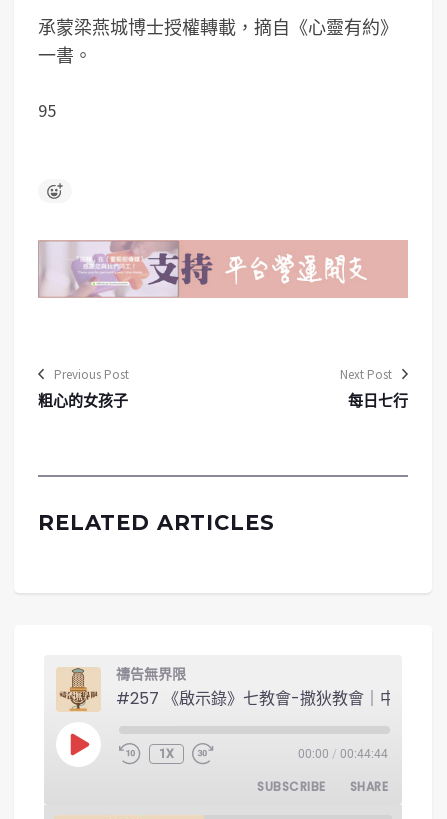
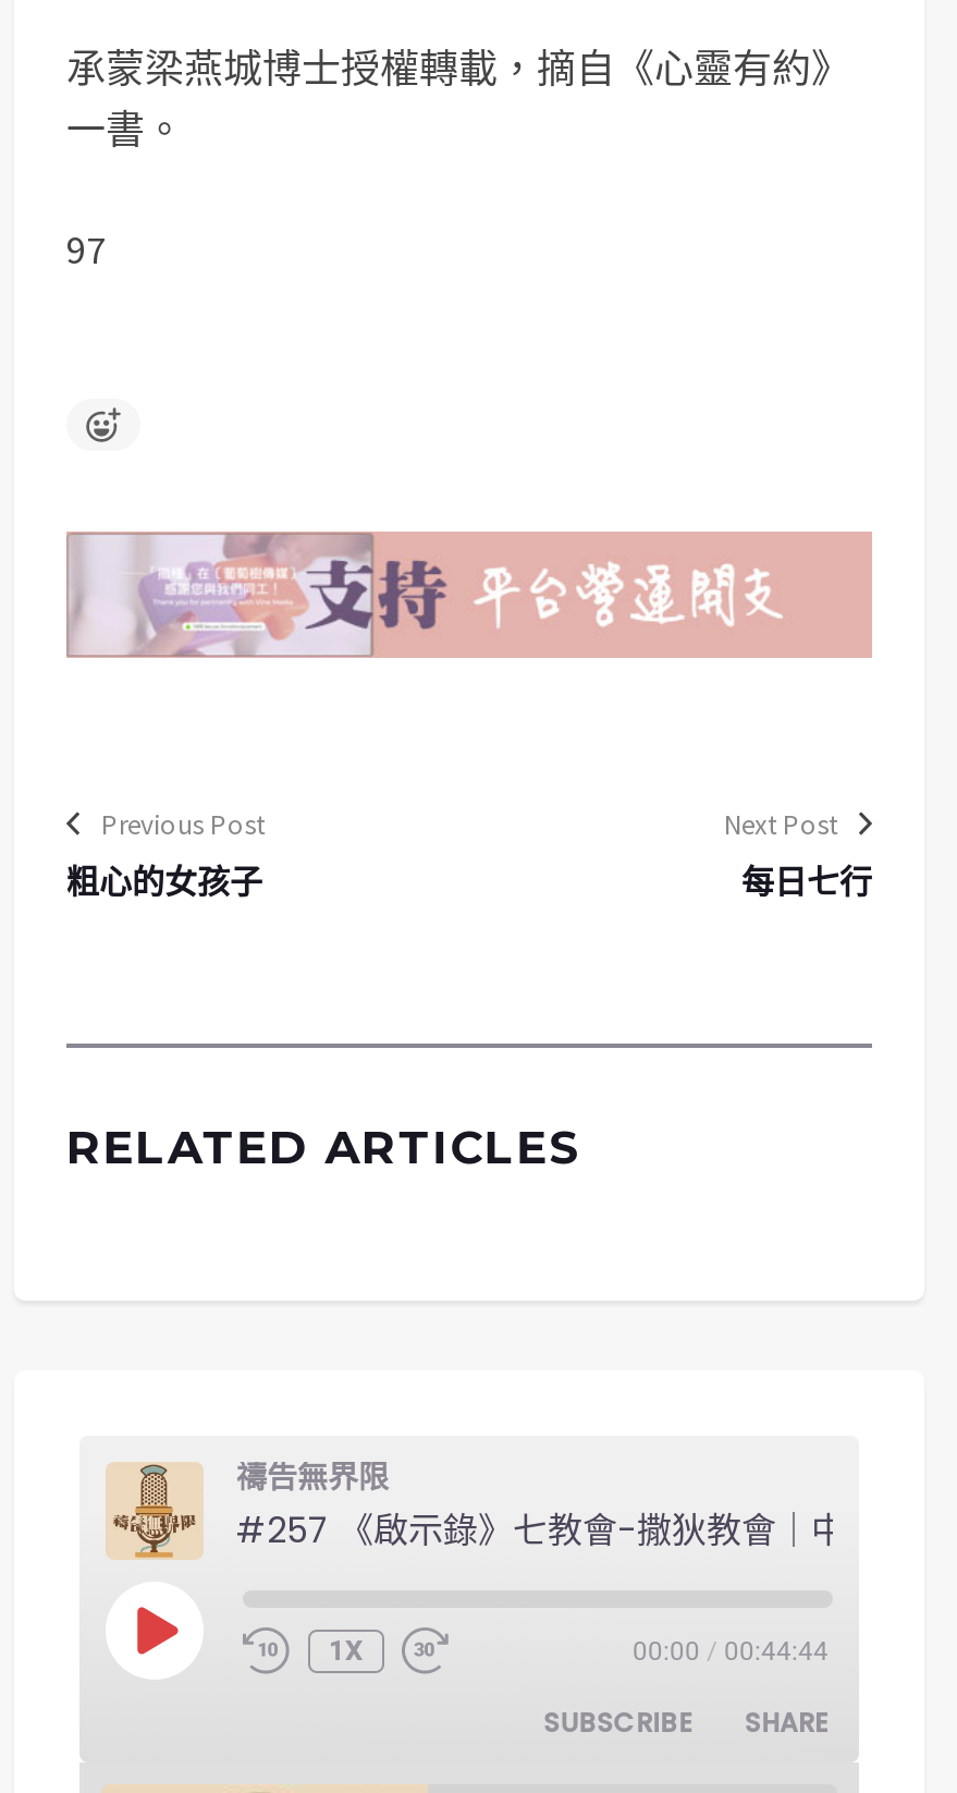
[38,99,56,122] 95 -> [66,224,106,275] 97

